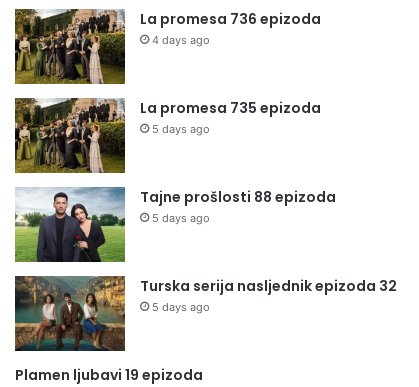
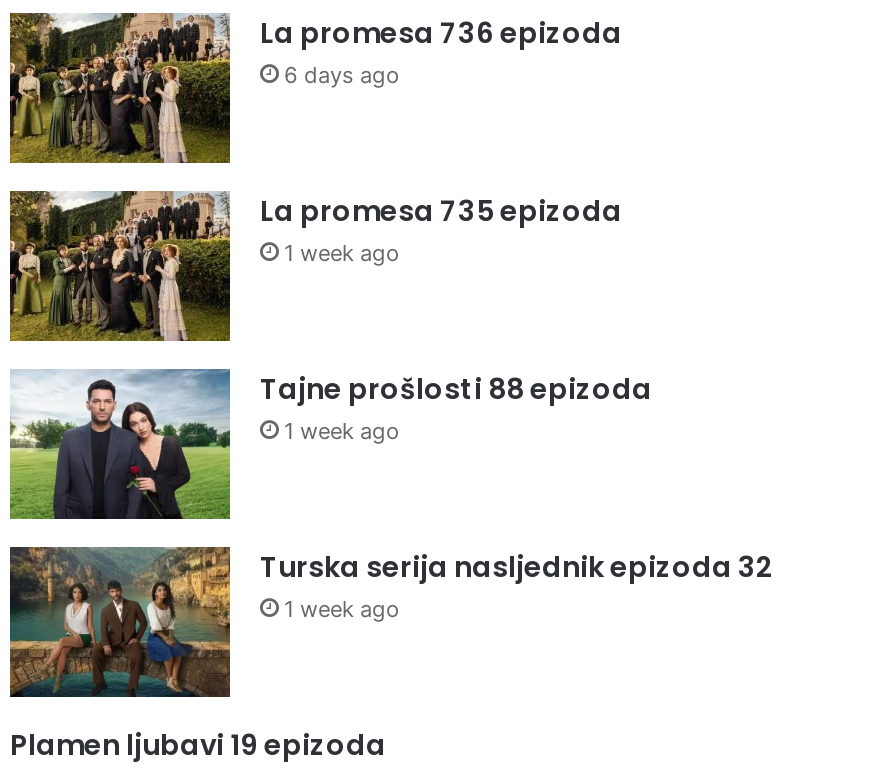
[152,33,210,47] 4 days ago -> [284,61,400,89] 6 days ago
[152,122,210,136] 5 days ago -> [284,239,400,267] 1 week ago
[152,211,210,225] 5 days ago -> [284,417,400,445] 1 week ago
[152,300,210,314] 5 days ago -> [284,595,400,623] 1 week ago

